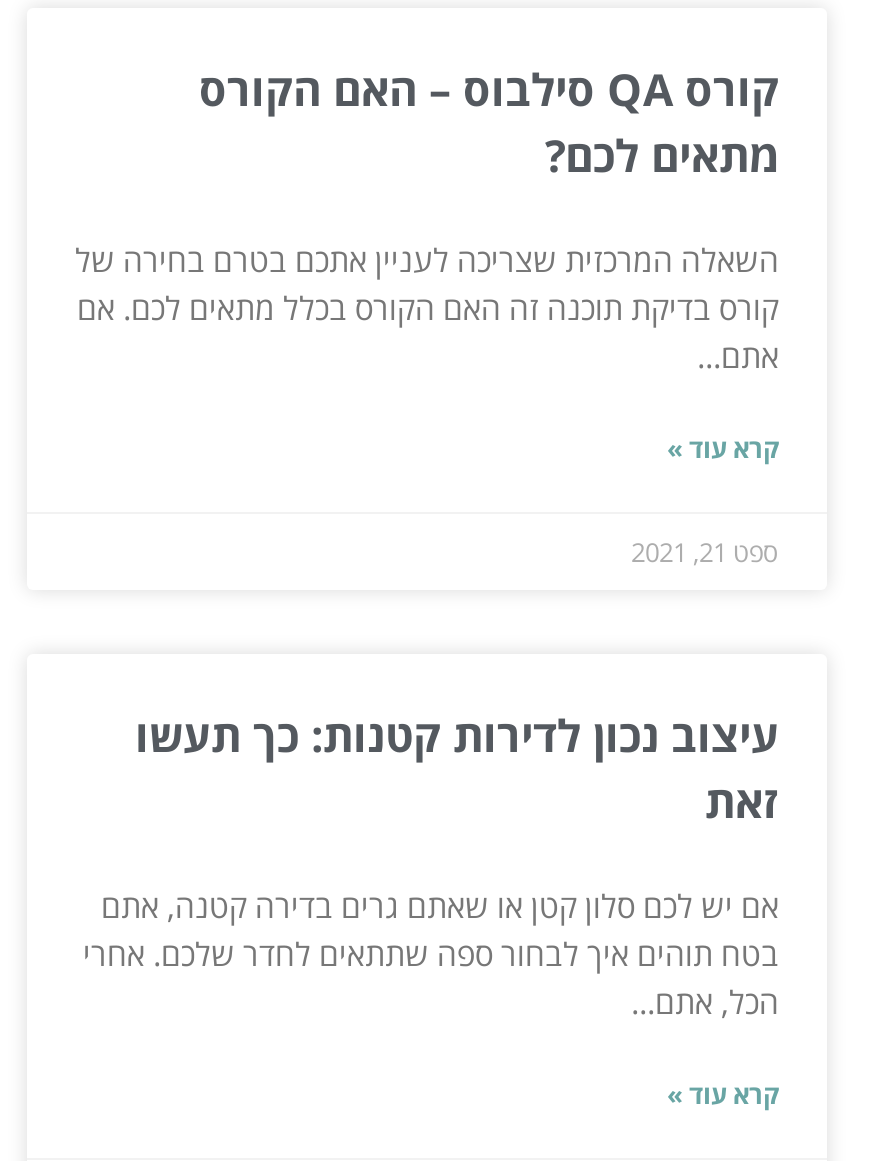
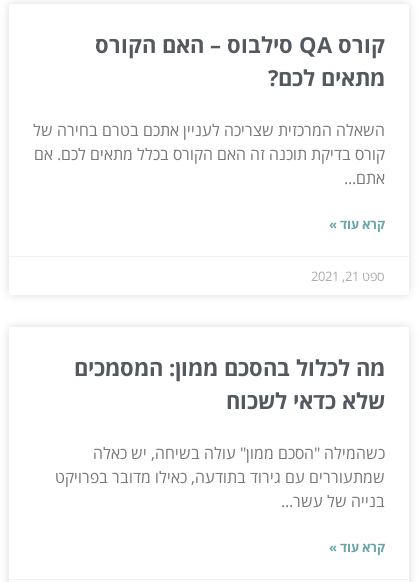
[135,705,779,831] עיצוב נכון לדירות קטנות: כך תעשו | זאת -> [74,352,385,415] מה לכלול בהסכם ממון: המסמכים | שלא כדאי לשכוח
[83,885,779,1025] אם יש לכם סלון קטן או שאתם גרים בדירה קטנה, אתם | בטח תוהים איך לבחור ספה שתתאים לחדר שלכם. אחרי | הכל, אתם... -> [55,442,385,512] כשהמילה "הסכם ממון" עולה בשיחה, יש כאלה | שמתעוררים עם גירוד בתודעה, כאילו מדובר בפרויקט | בנייה של עשר...

